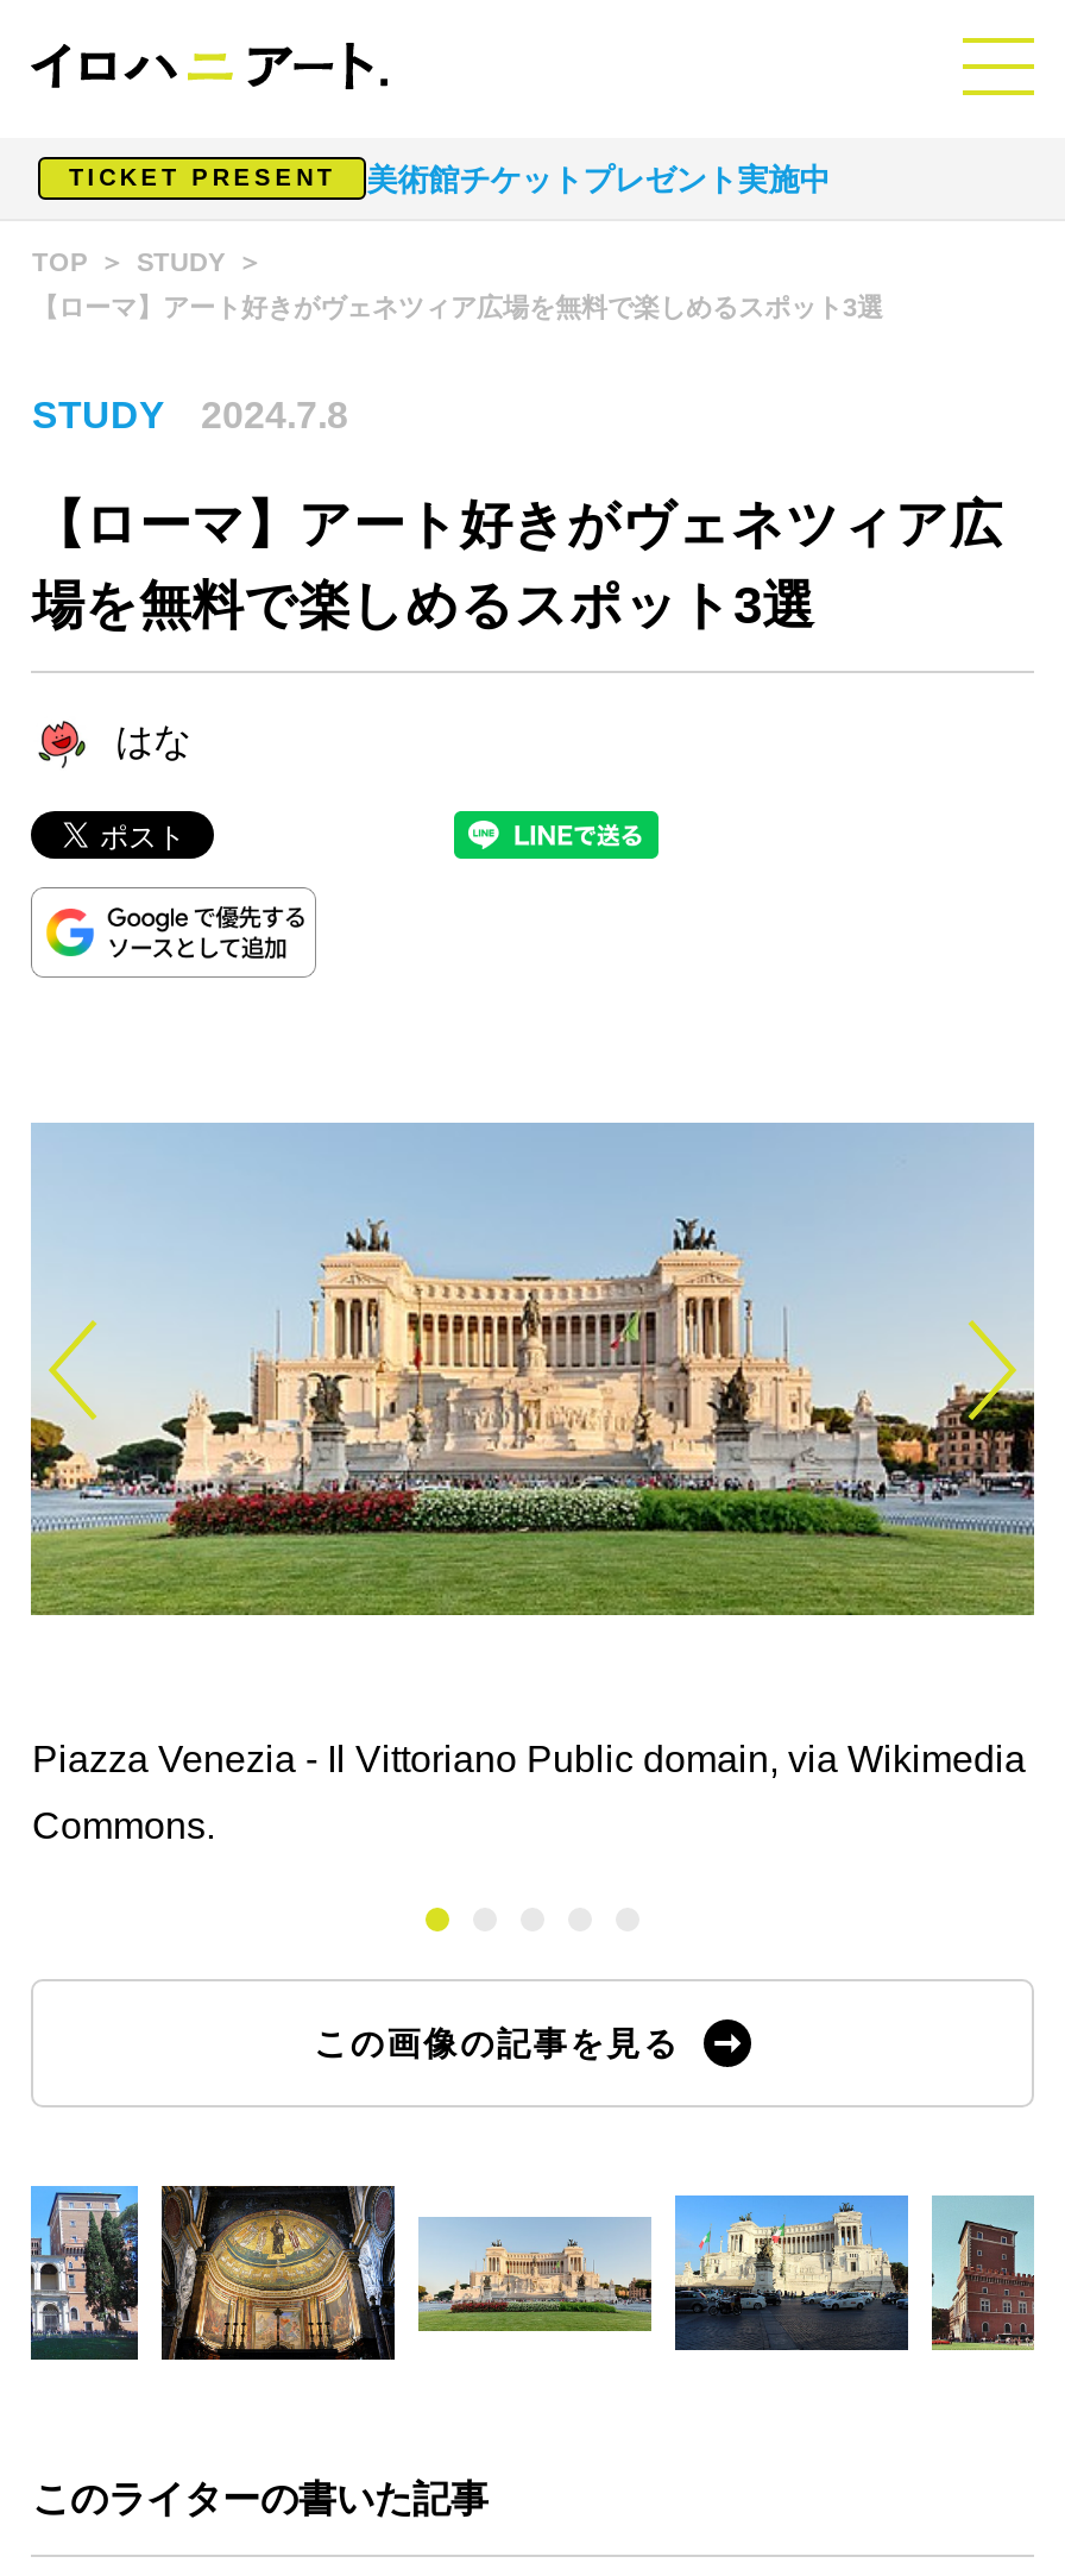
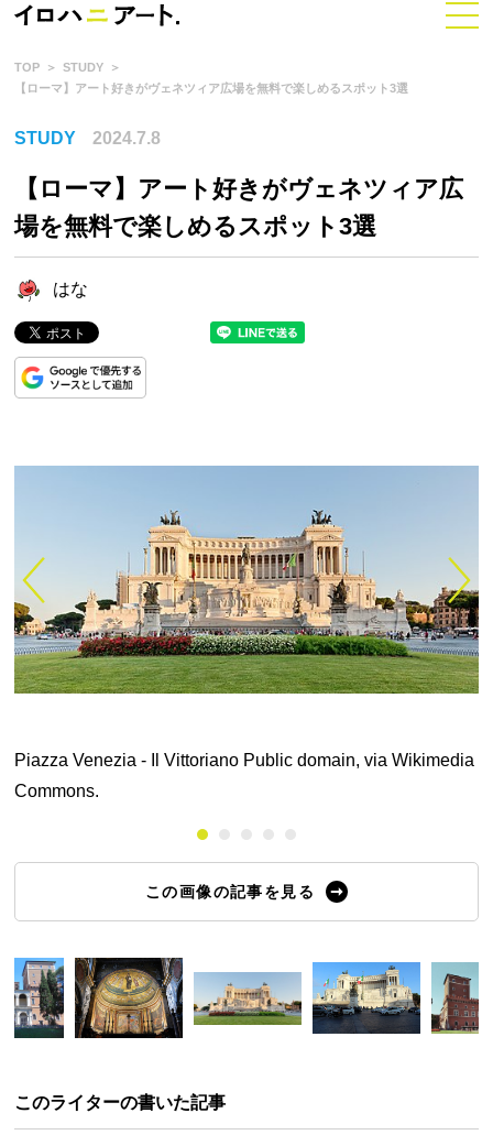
[69,161,830,196] TICKET PRESENT | 美術館チケットプレゼント実施中 -> none

